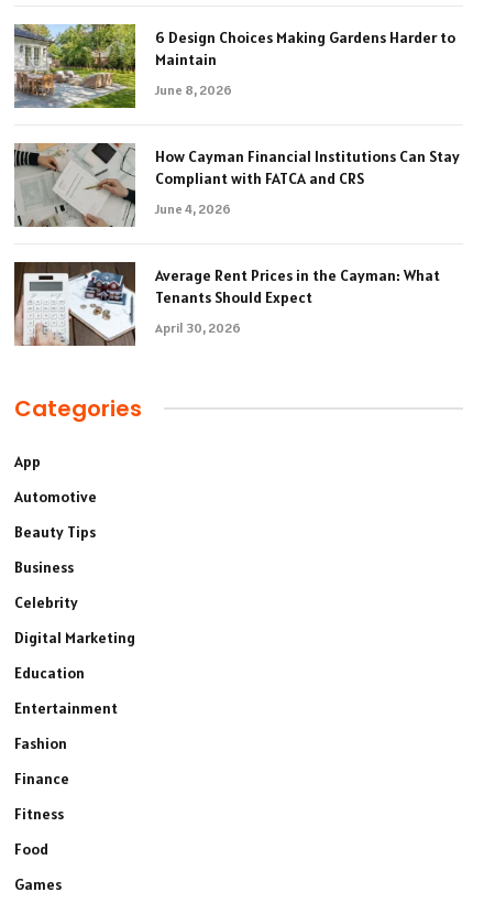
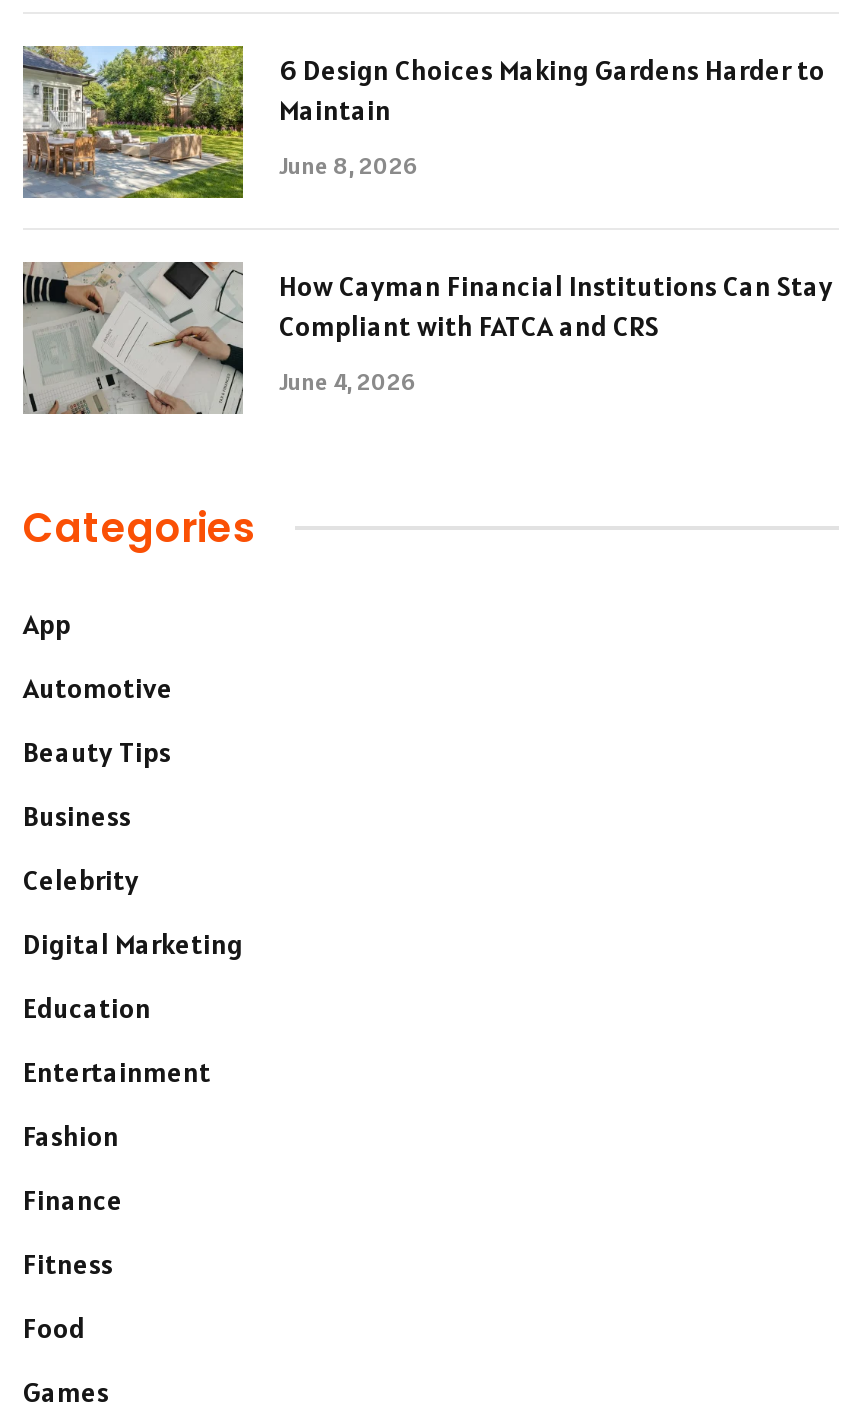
[14,261,440,347] [image] | Average Rent Prices in the Cayman: What | Tenants Should Expect | April 30, 2026 -> none

